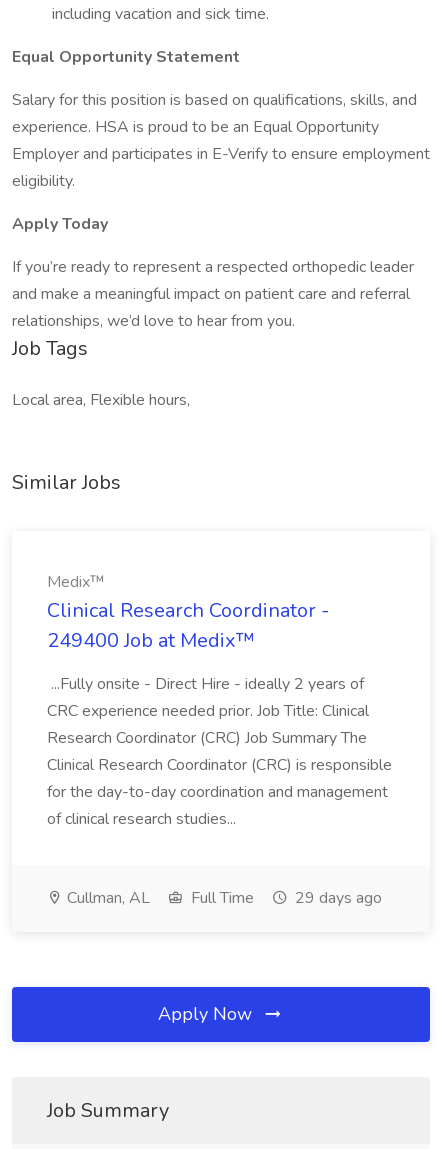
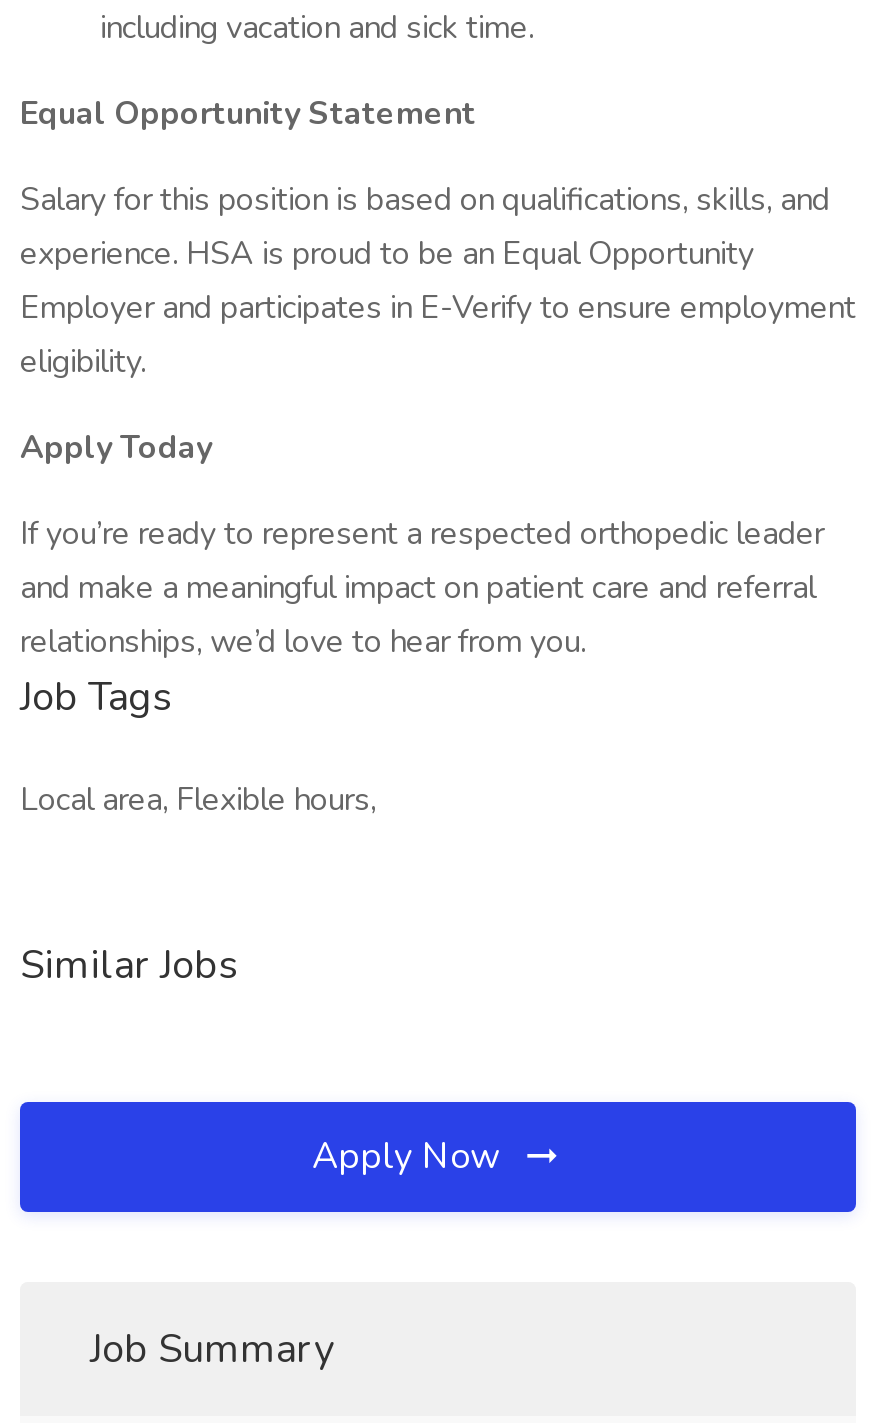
[47,571,392,830] Medix™ | Clinical Research Coordinator - | 249400 Job at Medix™ | ...Fully onsite - Direct Hire - ideally 2 years of | CRC experience needed prior. Job Title: Clinical | Research Coordinator (CRC) Job Summary The | Clinical Research Coordinator (CRC) is responsible | for the day-to-day coordination and management | of clinical research studies... -> none
[63,887,382,909] Cullman, AL | Full Time | 29 days ago -> none

